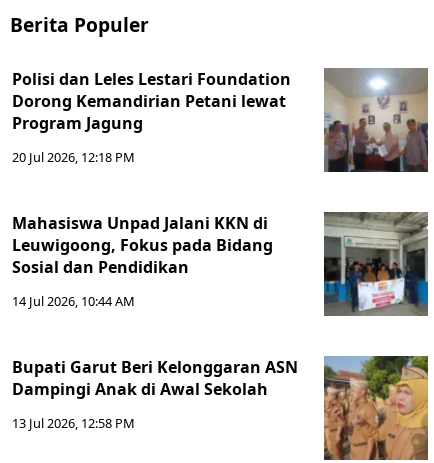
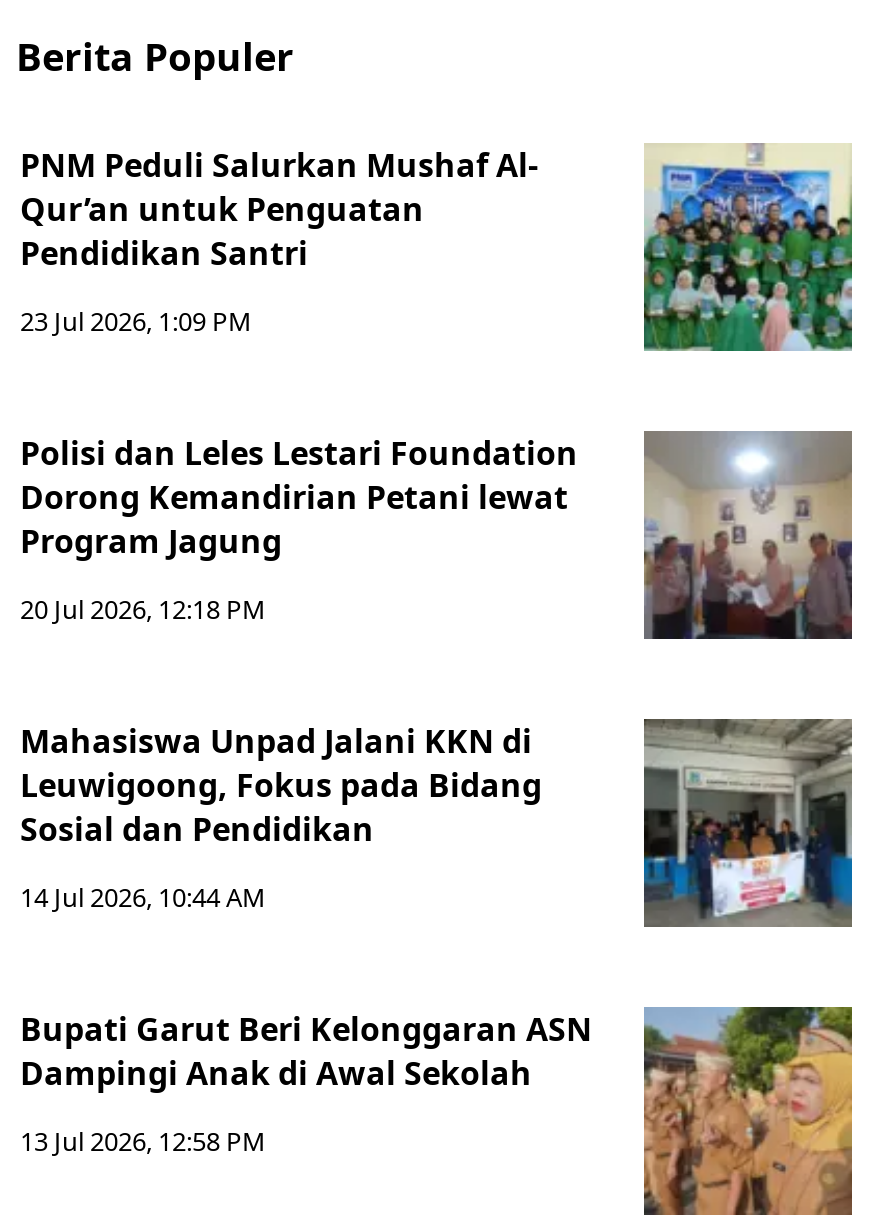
none -> [20,143,538,339] PNM Peduli Salurkan Mushaf Al- | Qur’an untuk Penguatan | Pendidikan Santri | 23 Jul 2026, 1:09 PM
none -> [642,143,854,353] [image]

